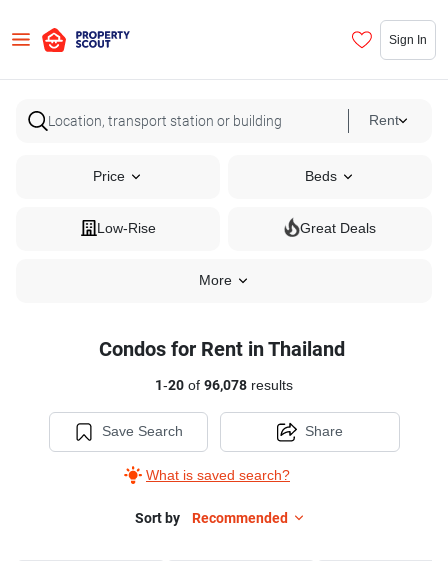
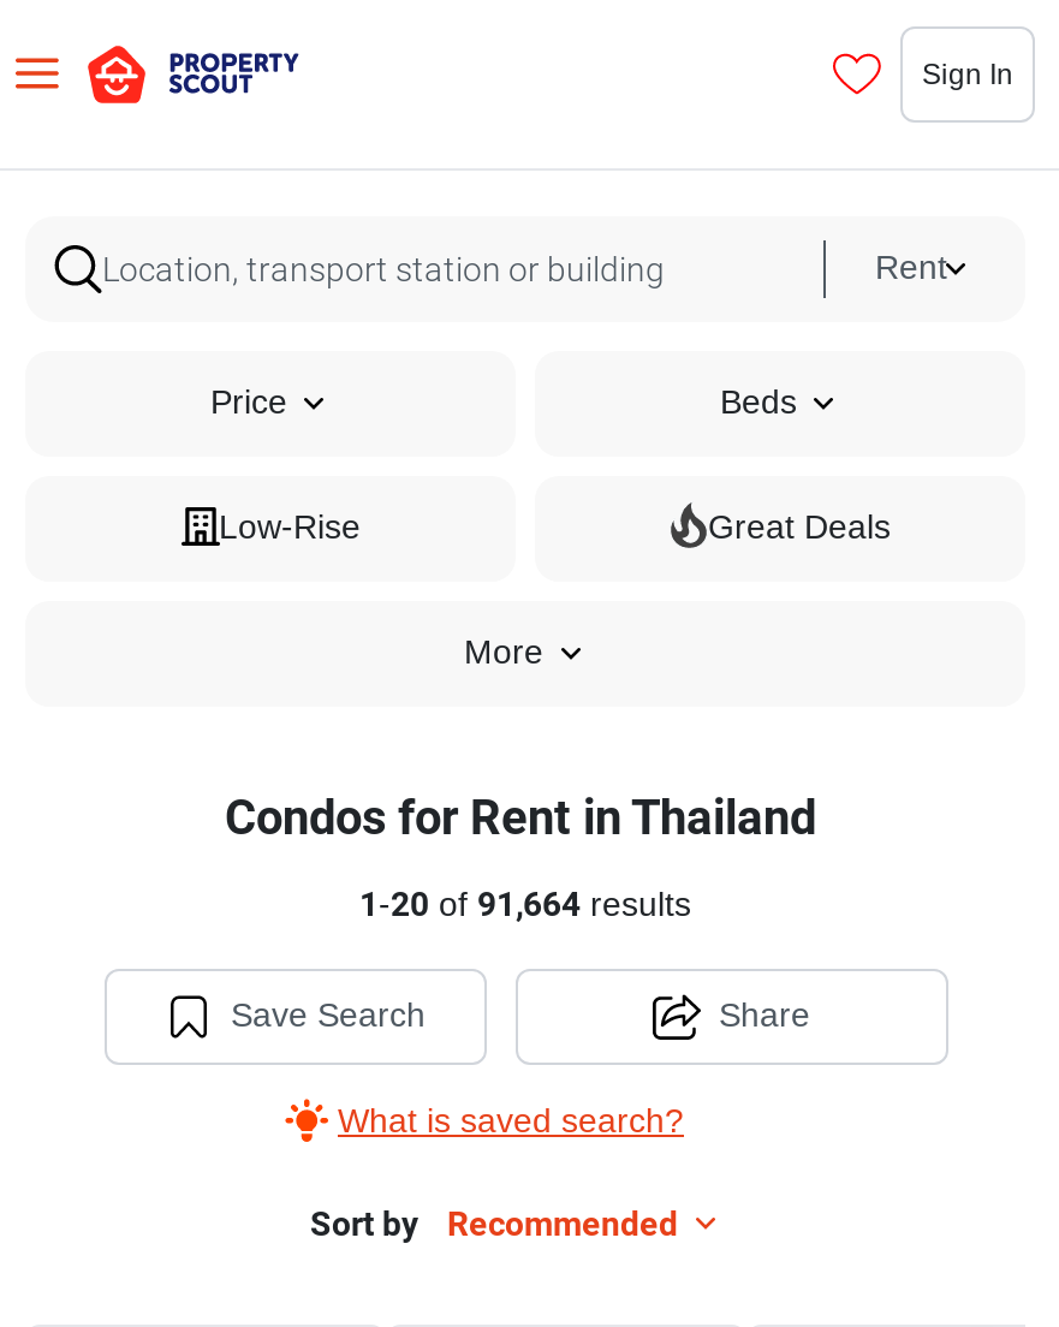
[155,377,293,394] 1 -20 of 96,078 results -> [359,885,691,926] 1 -20 of 91,664 results

